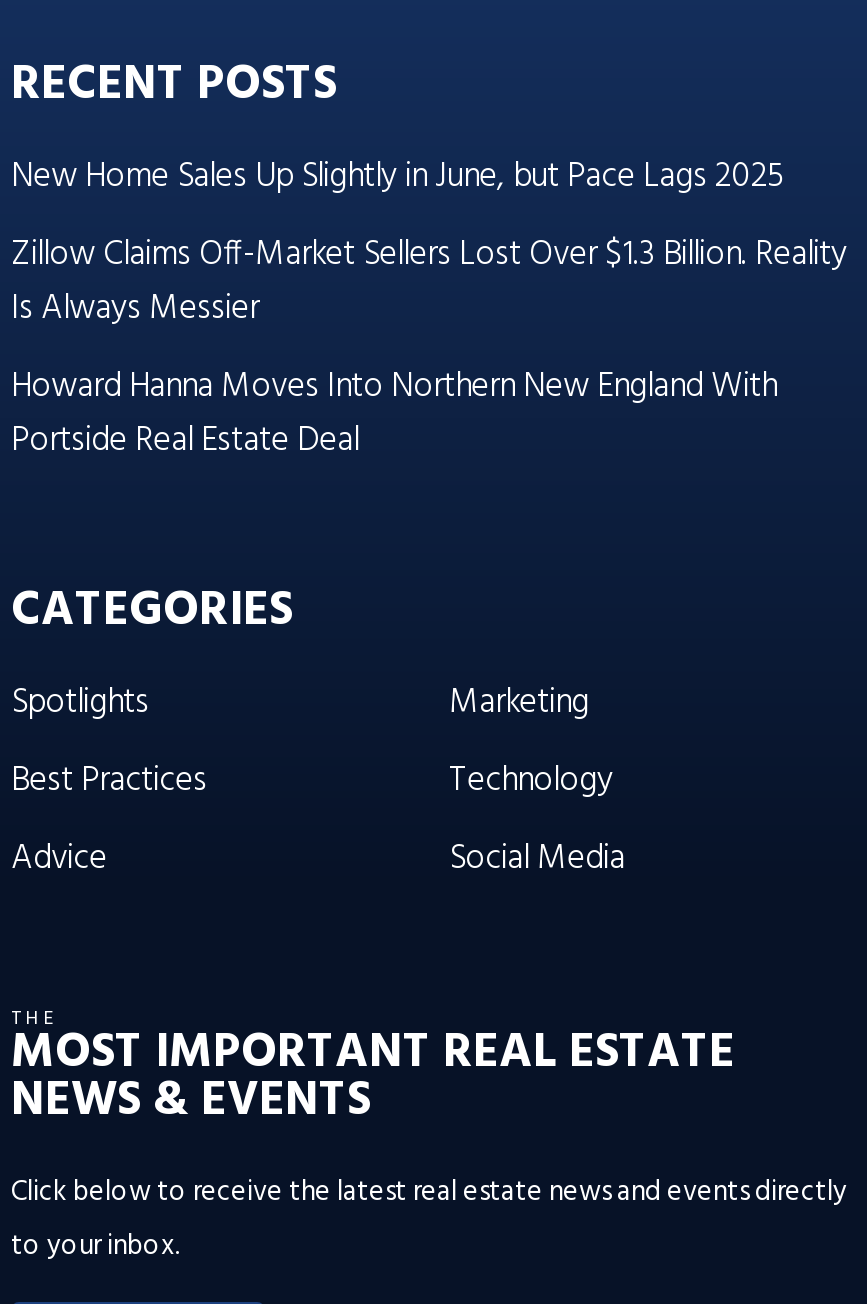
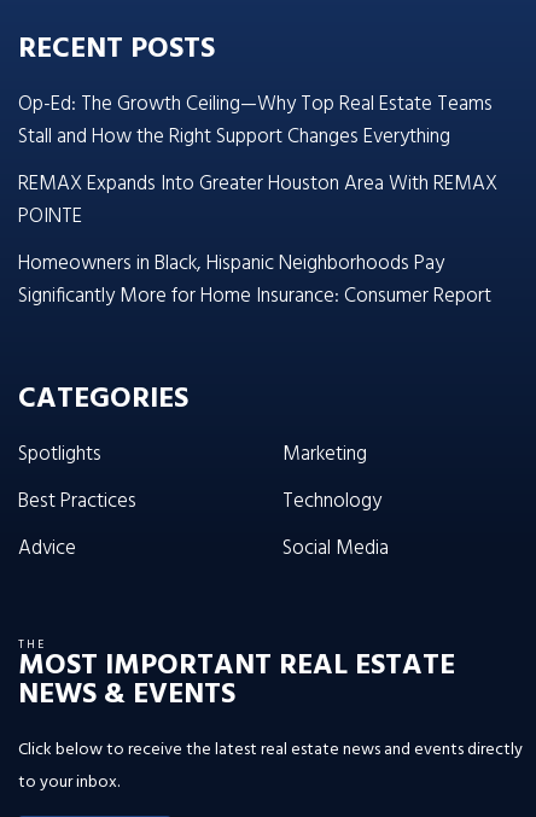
[11,151,847,469] New Home Sales Up Slightly in June, but Pace Lags 2025 | Zillow Claims Off-Market Sellers Lost Over $1.3 Billion. Reality | Is Always Messier | Howard Hanna Moves Into Northern New England With | Portside Real Estate Deal -> [18,89,497,313] Op-Ed: The Growth Ceiling—Why Top Real Estate Teams | Stall and How the Right Support Changes Everything | REMAX Expands Into Greater Houston Area With REMAX | POINTE | Homeowners in Black, Hispanic Neighborhoods Pay | Significantly More for Home Insurance: Consumer Report

